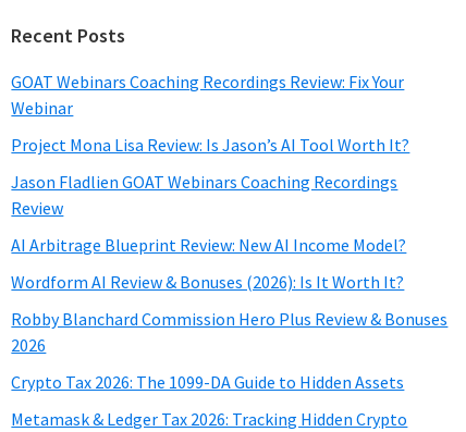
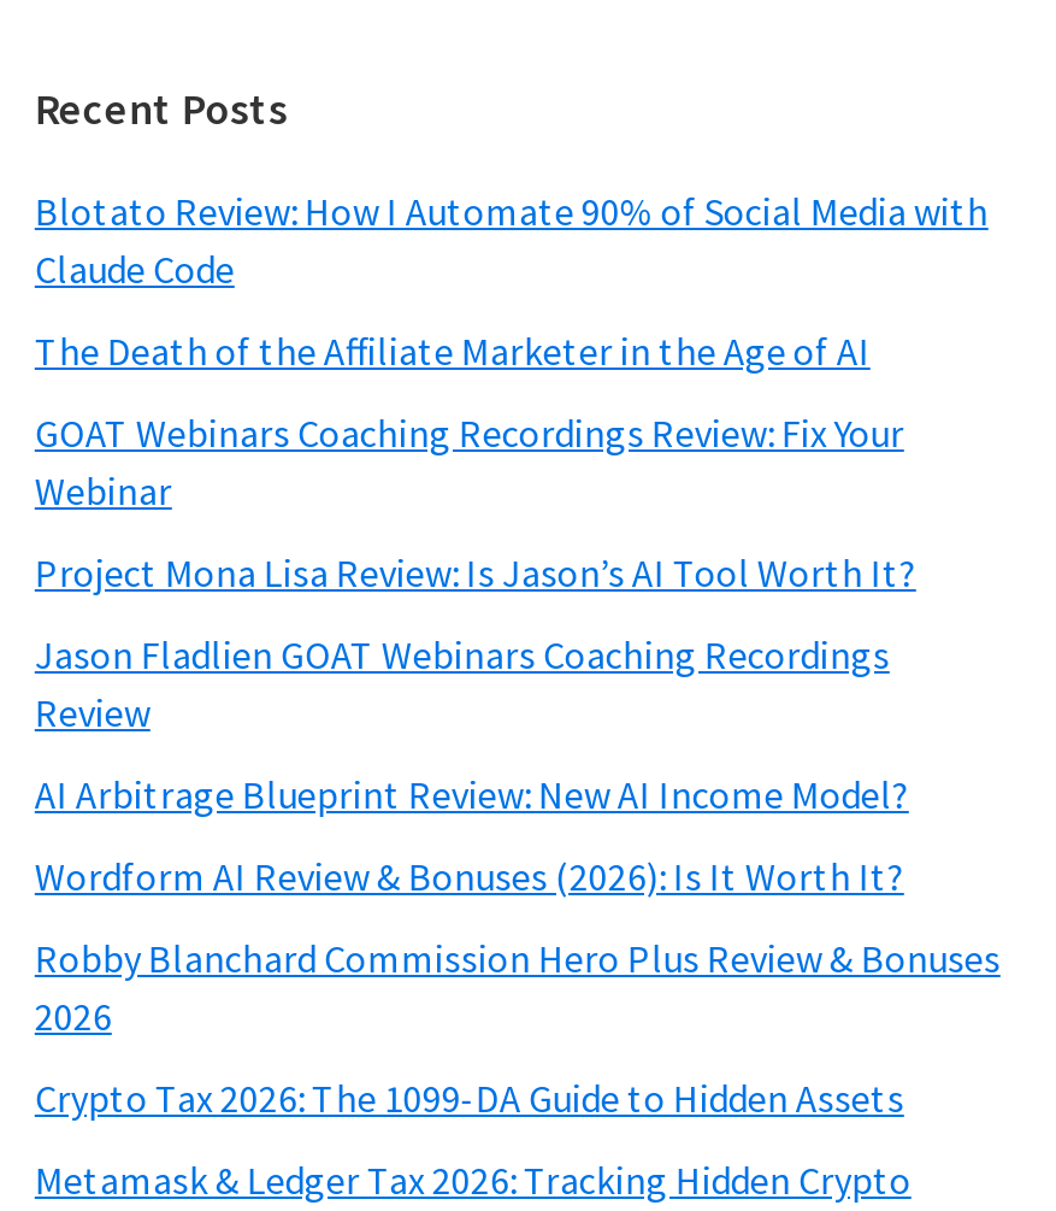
none -> [35,188,988,376] Blotato Review: How I Automate 90% of Social Media with | Claude Code | The Death of the Affiliate Marketer in the Age of AI

